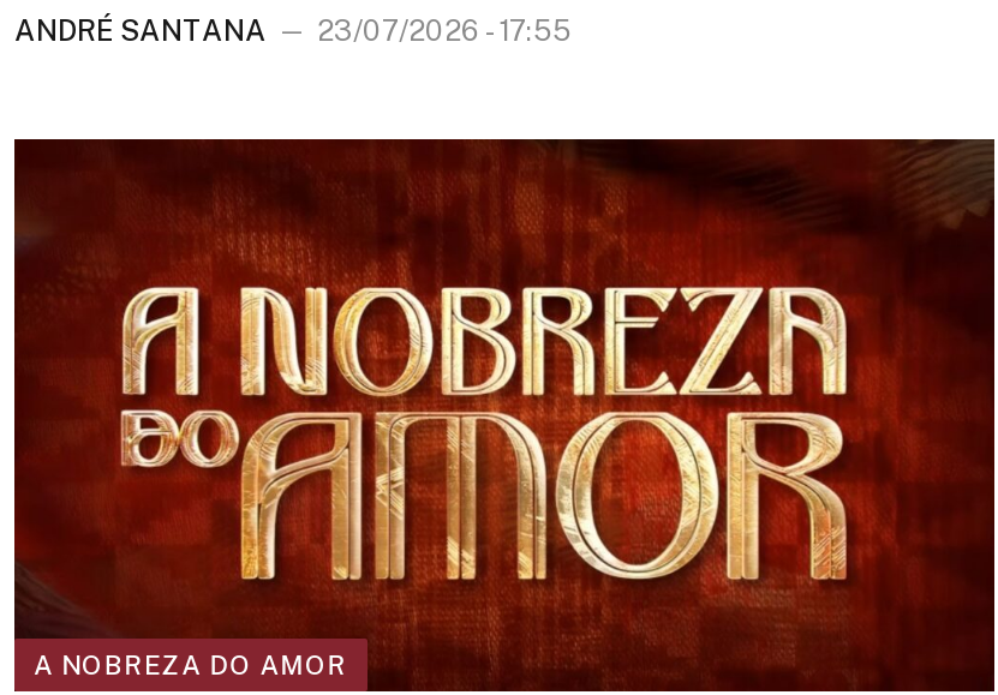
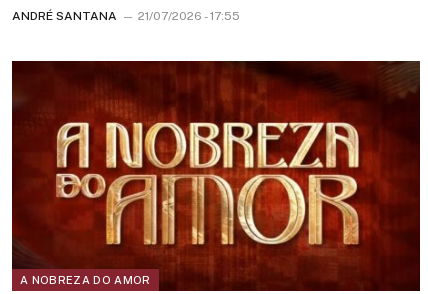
[14,14,572,48] ANDRÉ SANTANA 23/07/2026 - 17:55 -> [12,9,240,23] ANDRÉ SANTANA 21/07/2026 - 17:55

